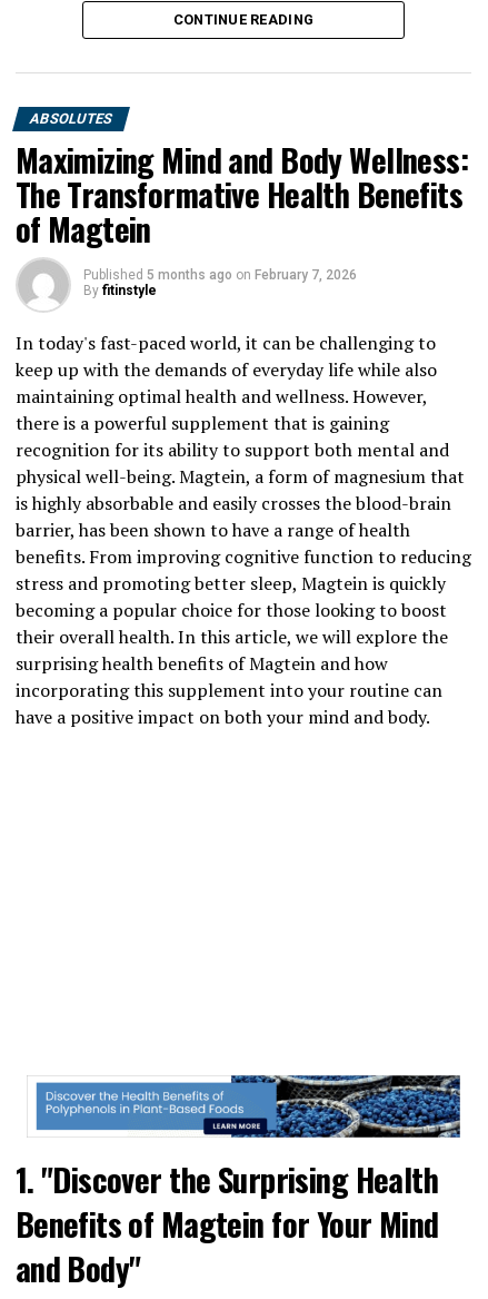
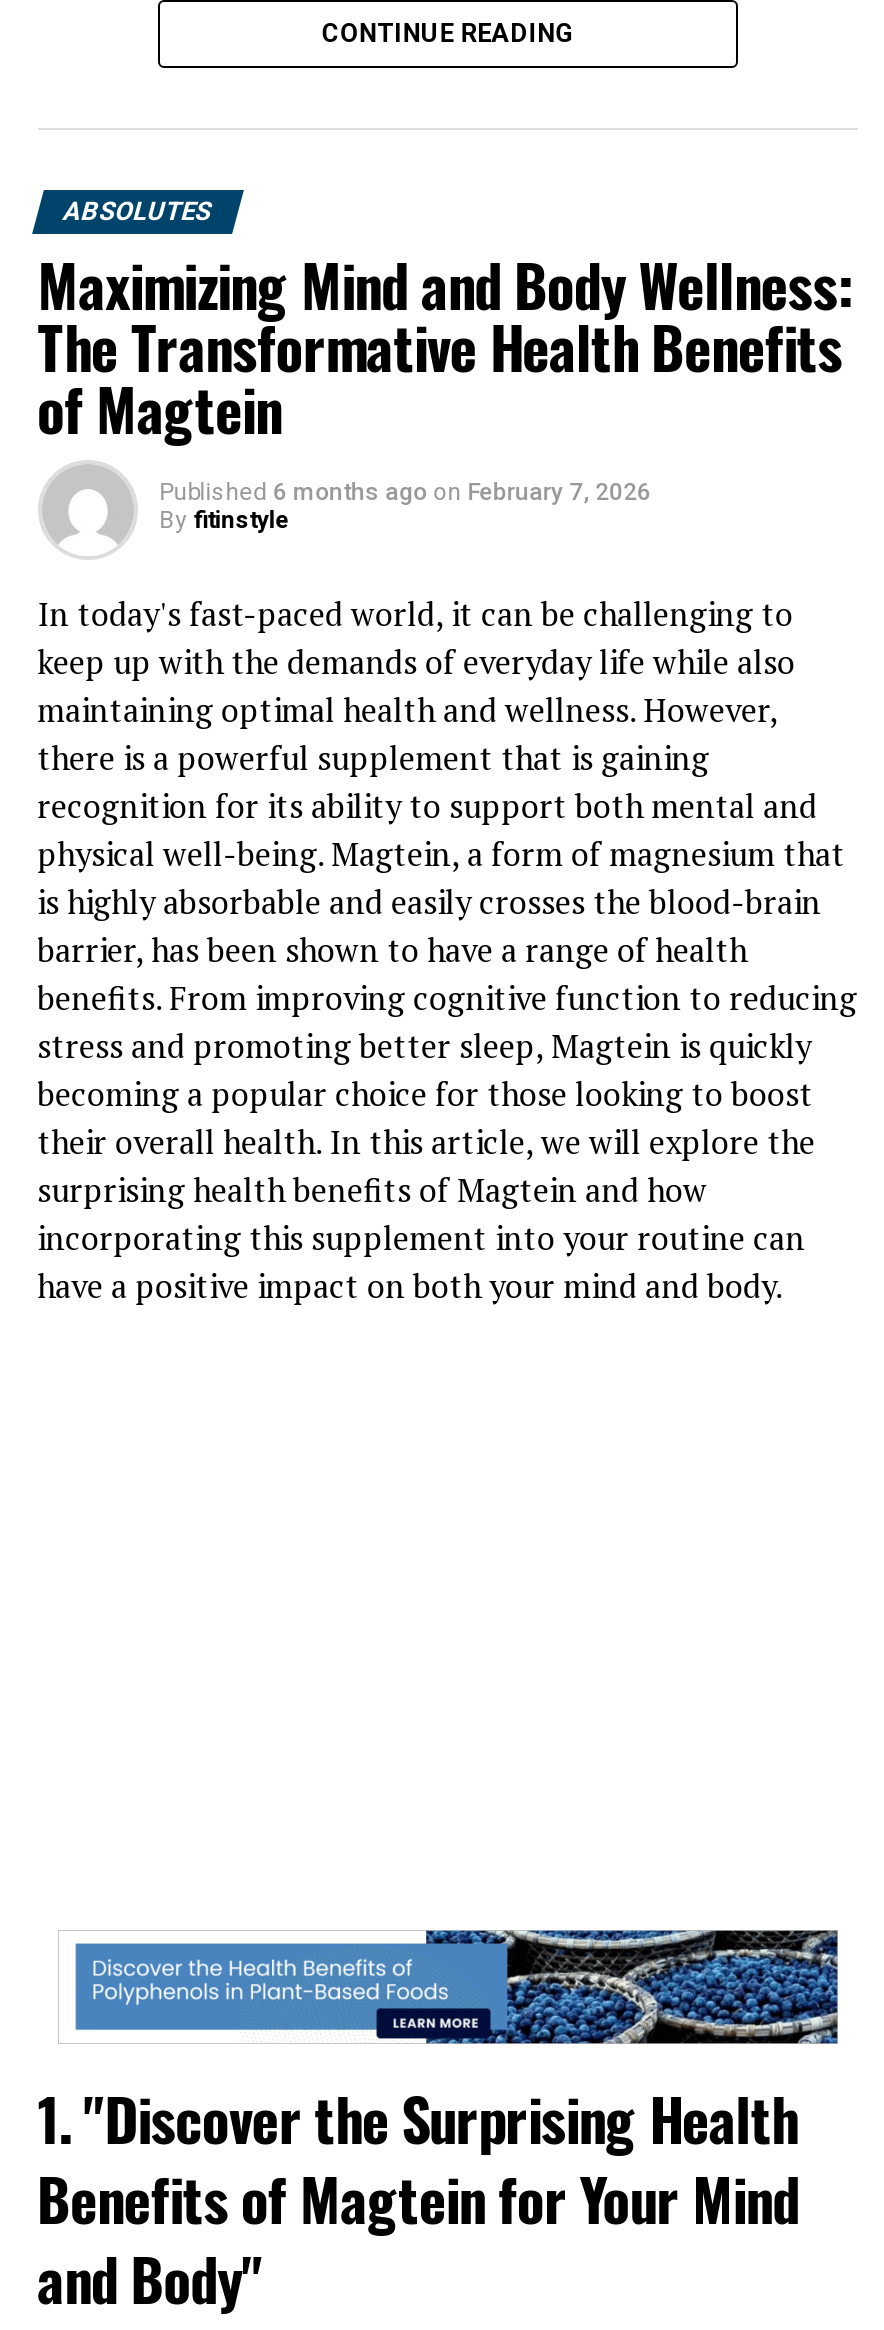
[83,267,356,282] Published 5 months ago on February 7, 2026 -> [159,479,651,507] Published 6 months ago on February 7, 2026

